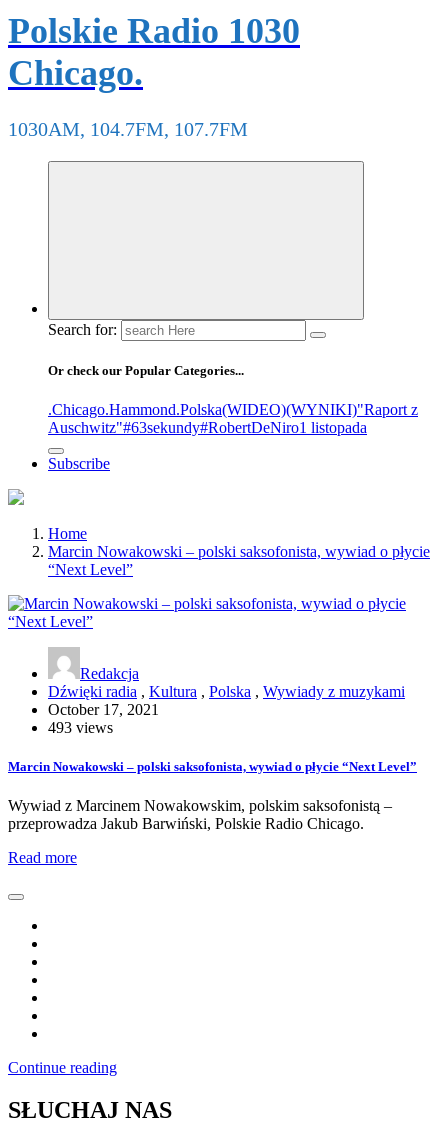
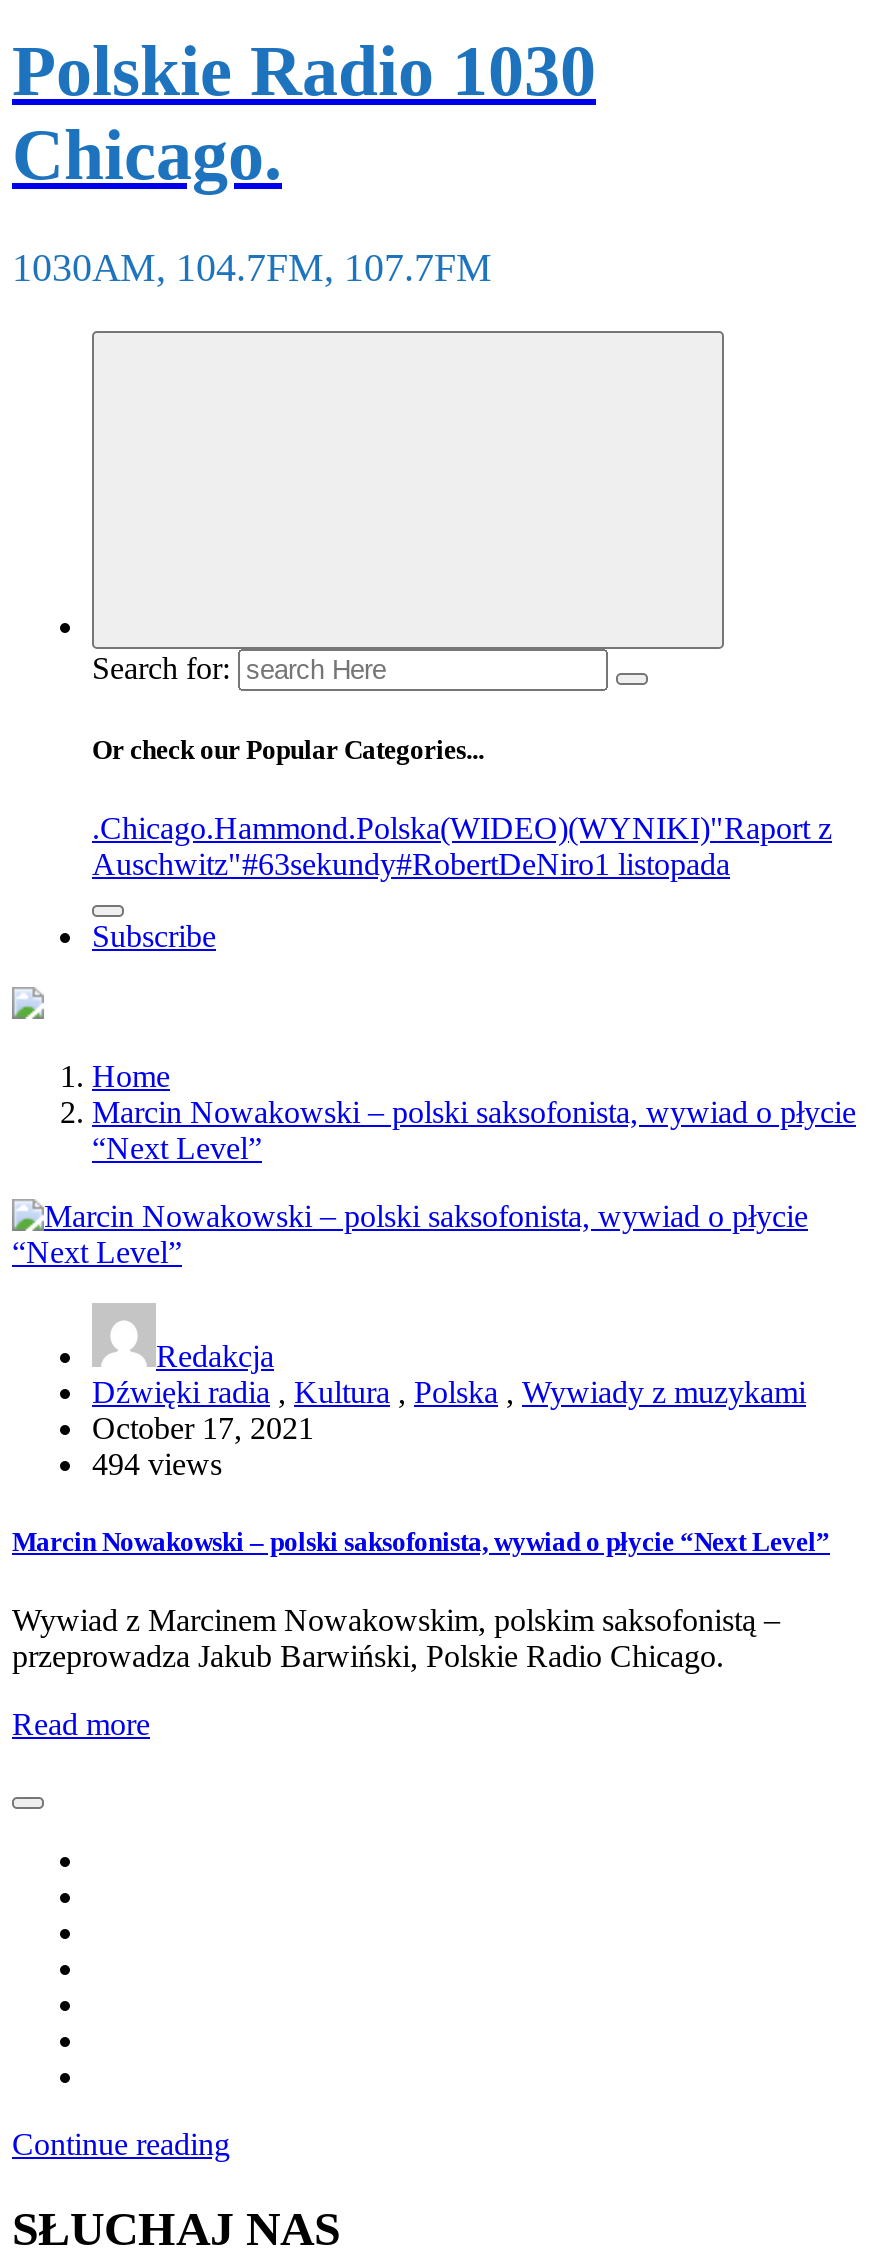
[48,719,113,736] 493 views -> [92,1447,222,1481] 494 views

